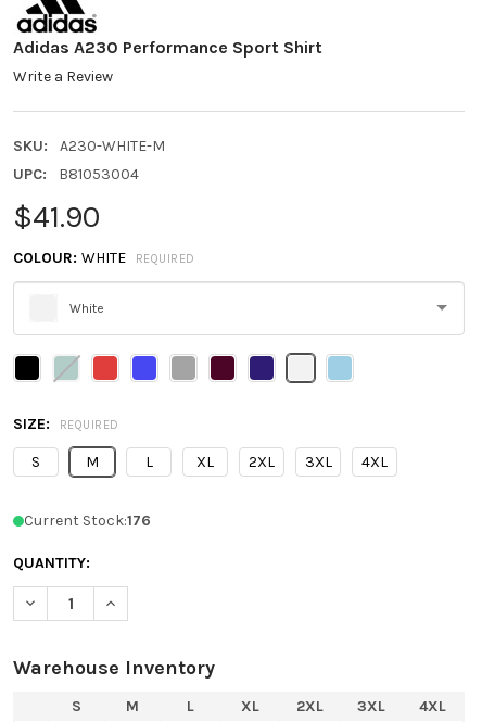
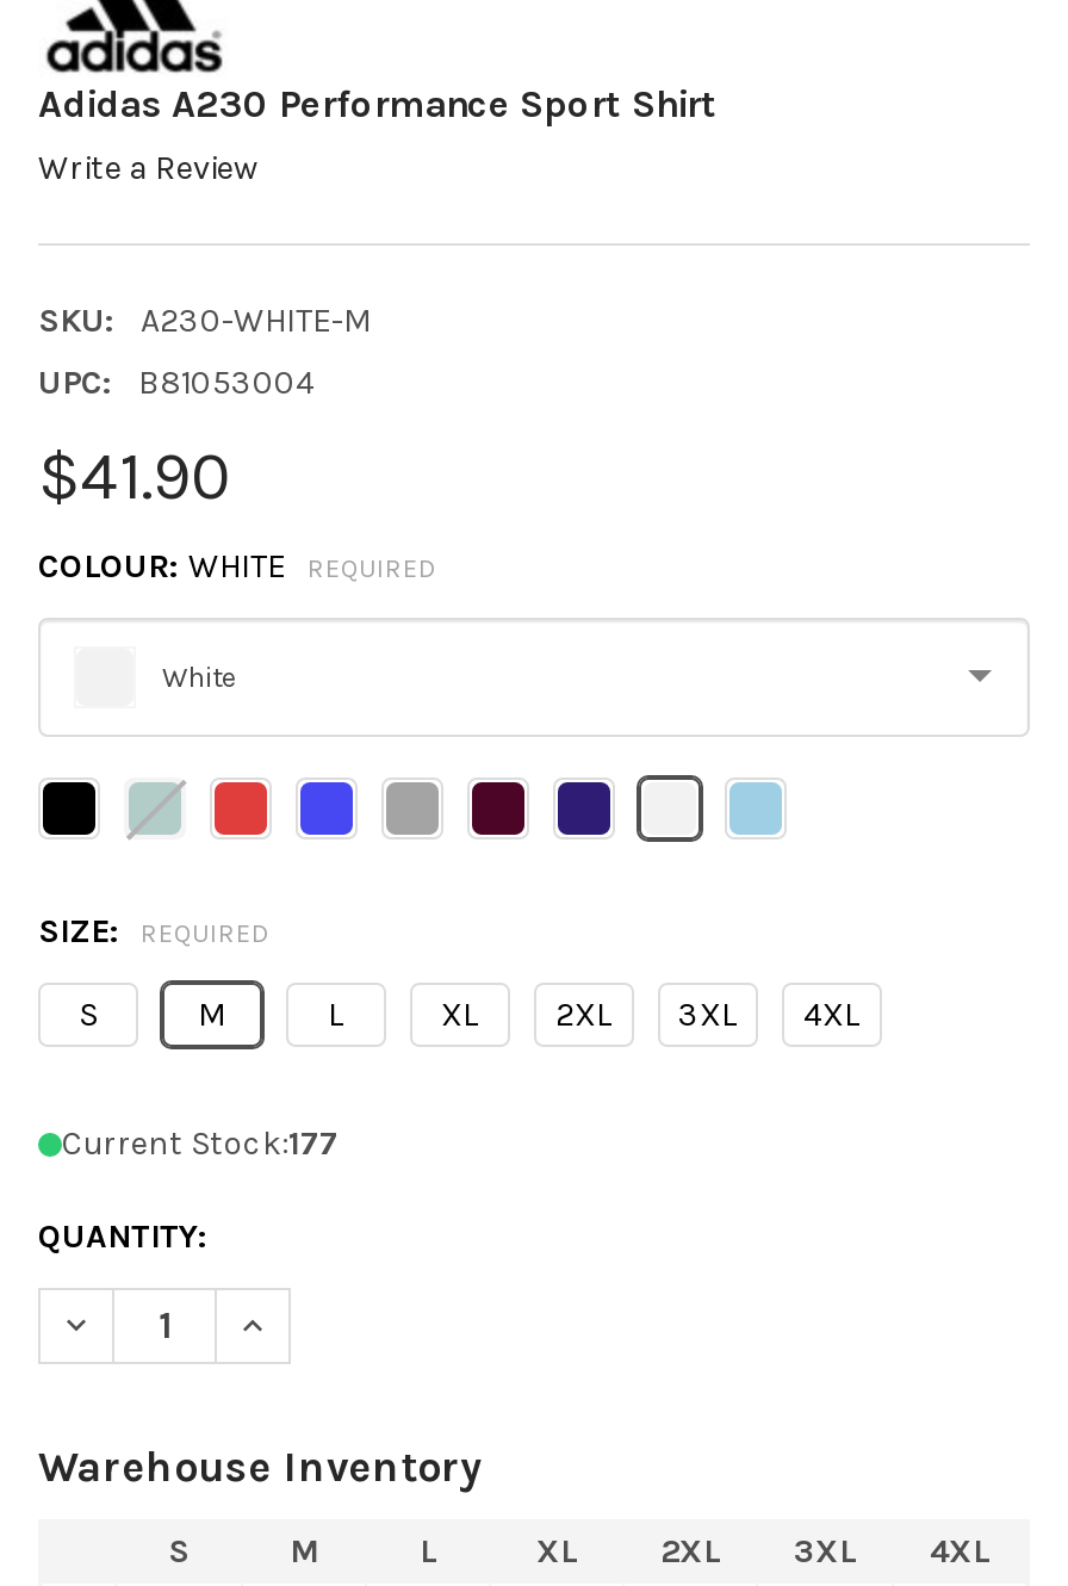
[24,511,151,530] Current Stock:176 -> [62,1123,339,1164] Current Stock:177

